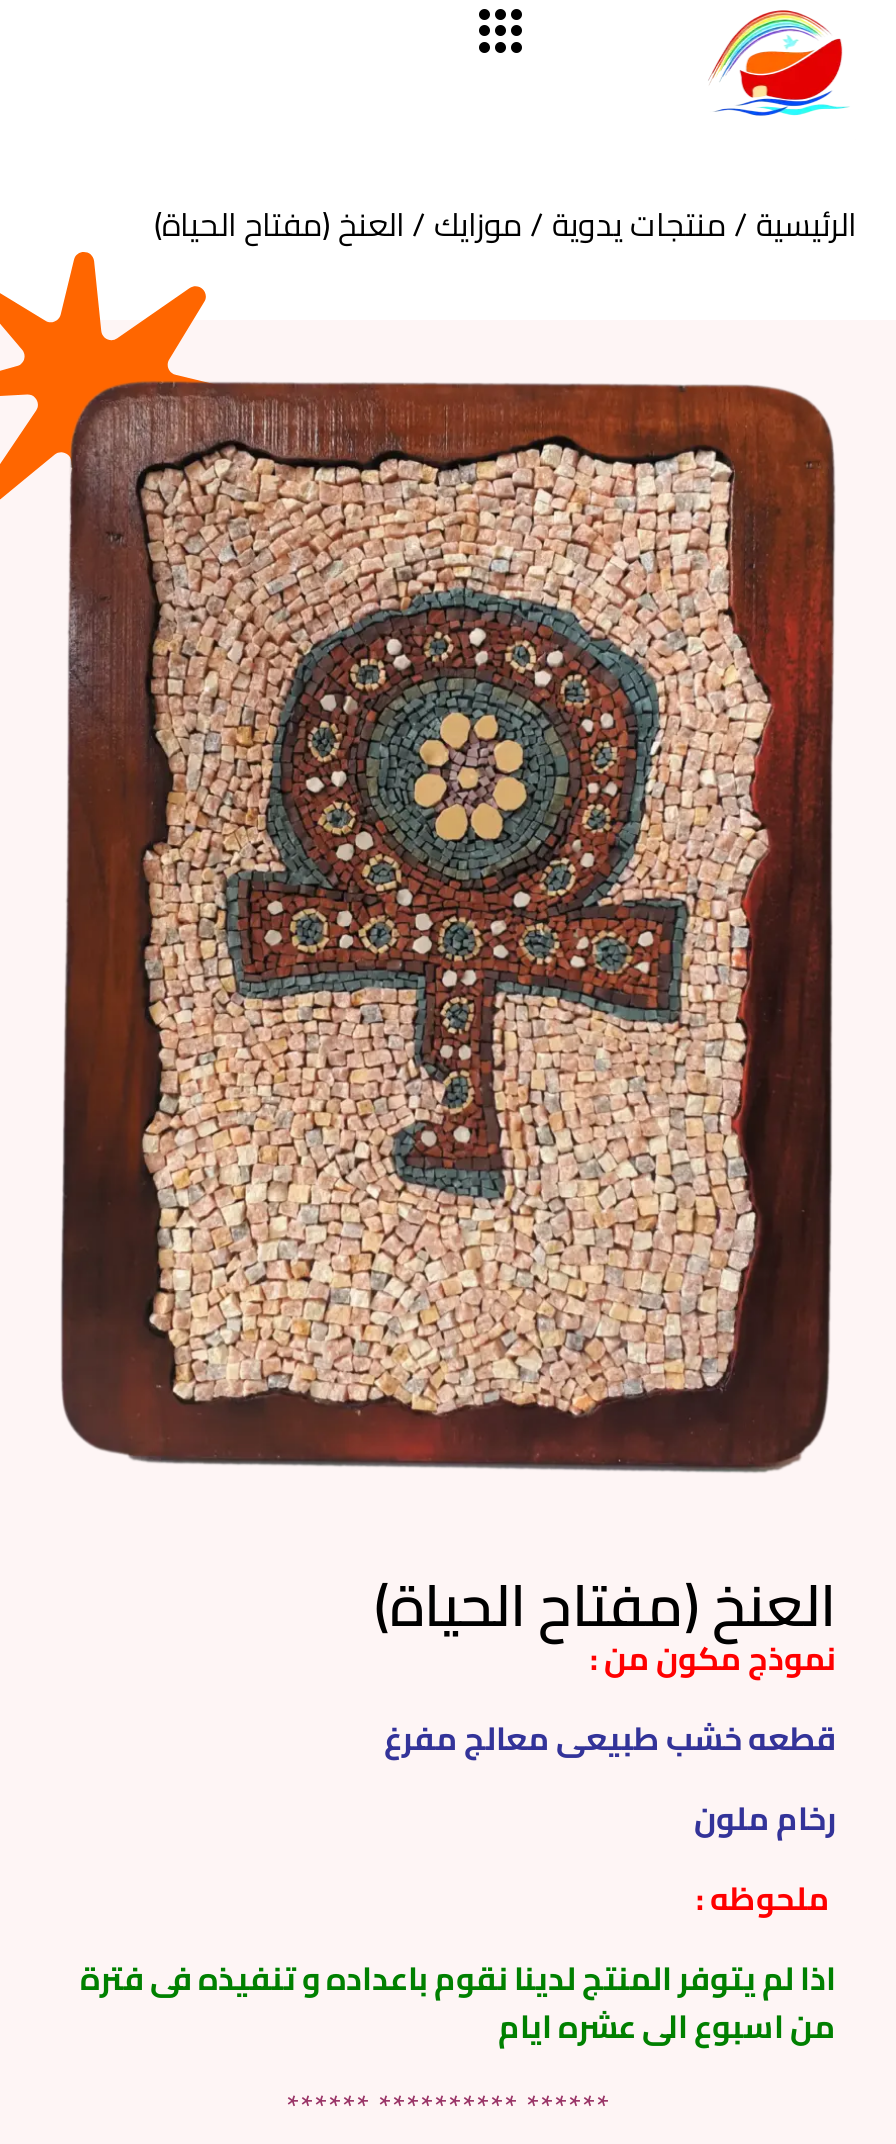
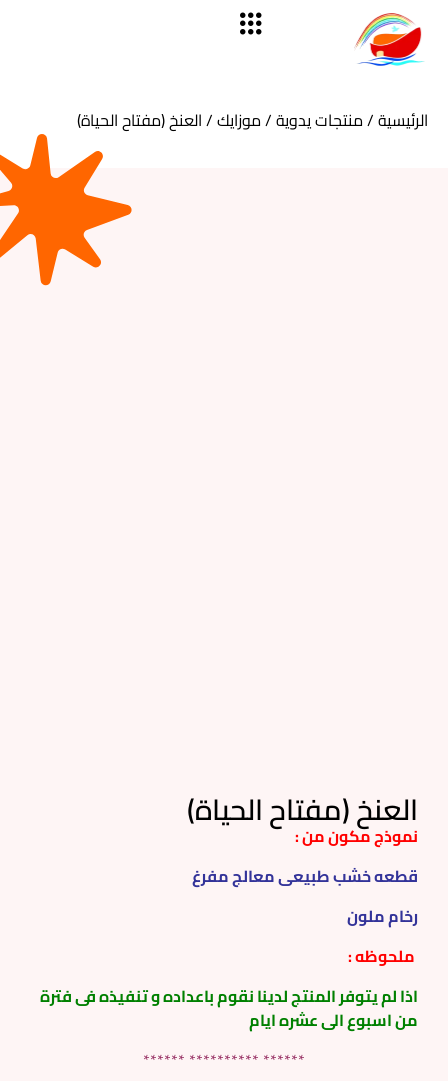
[60,380,836,1474] [image] -> none

